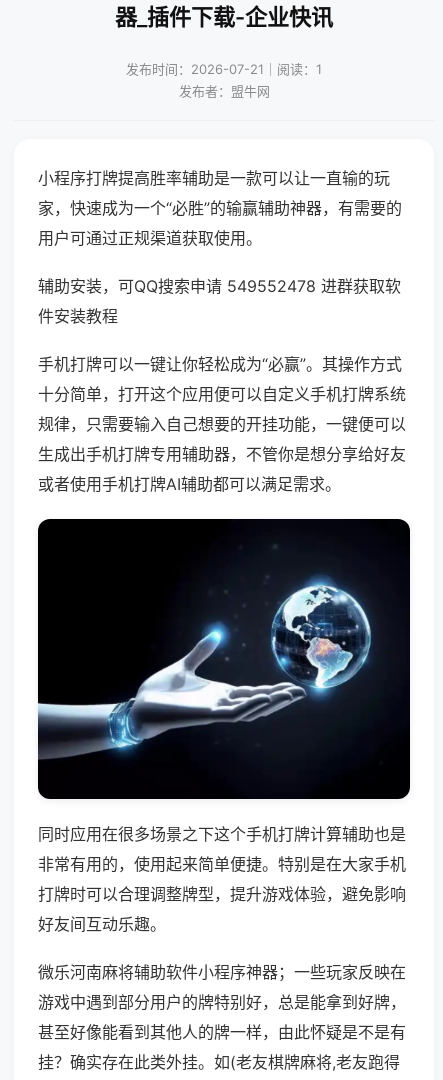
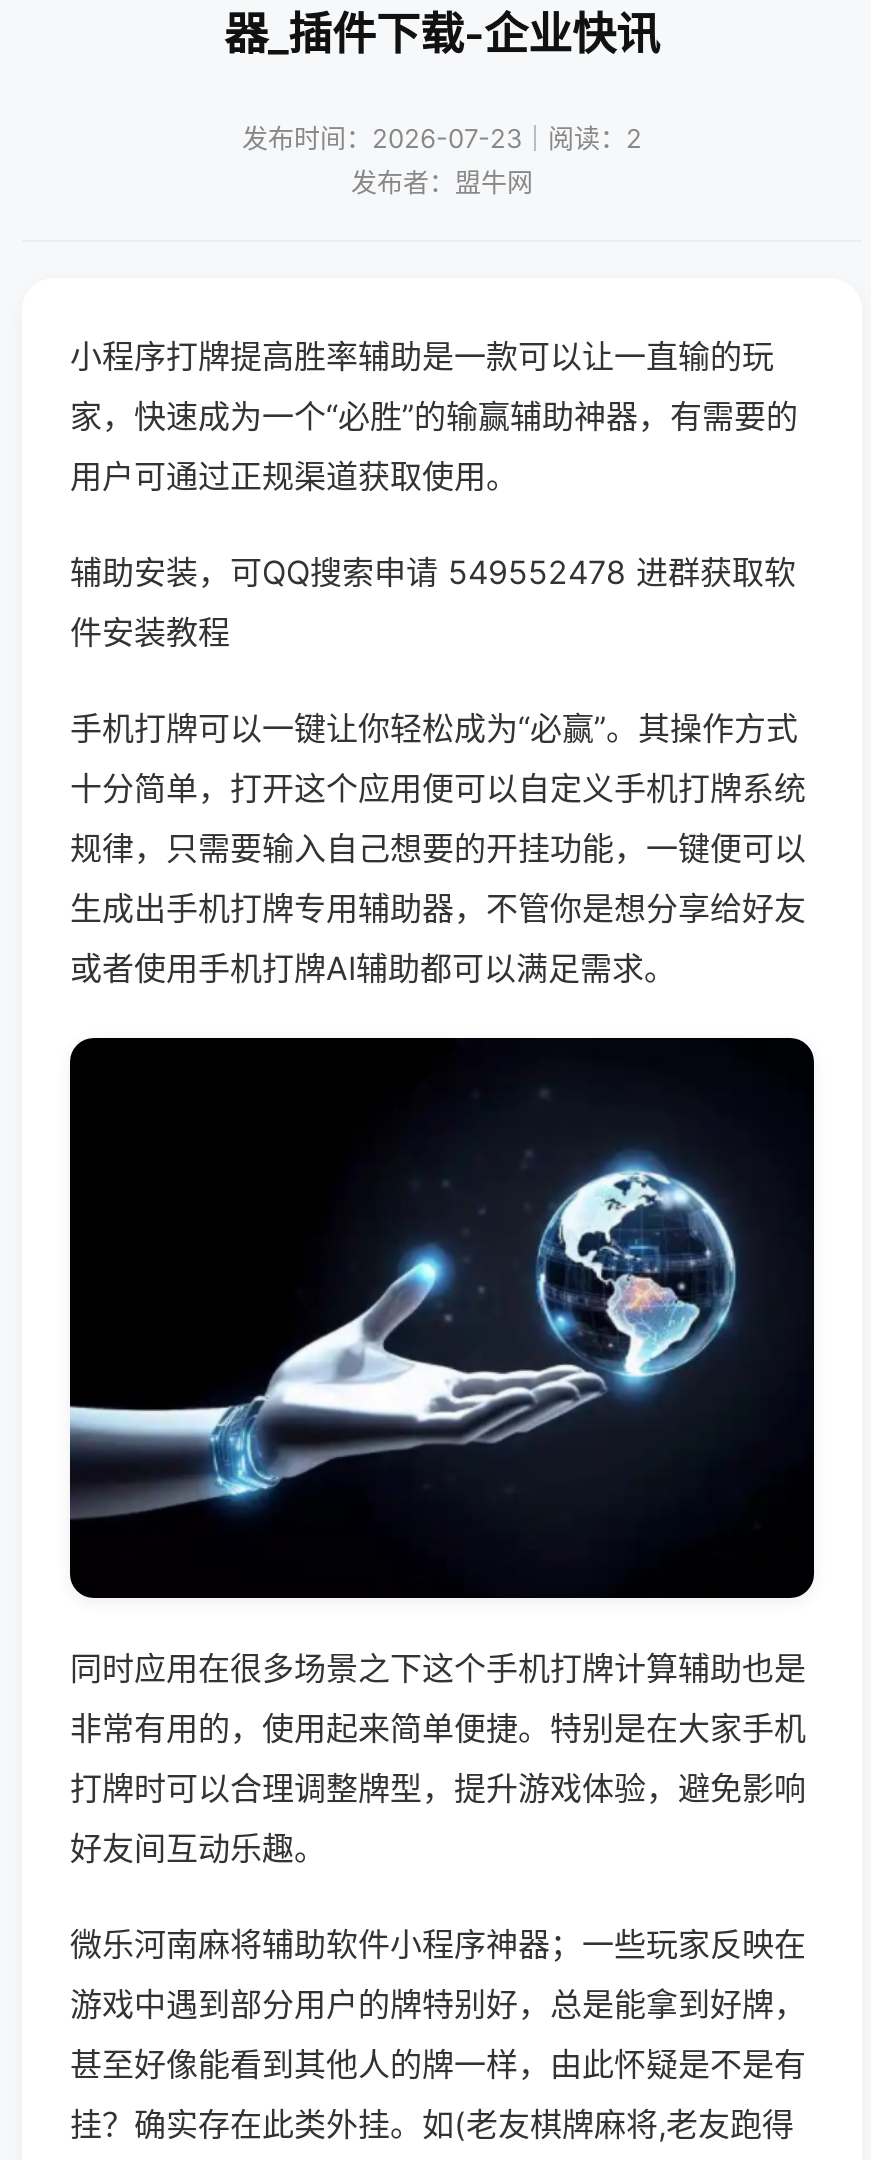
[126,61,322,77] 发布时间：2026-07-21｜阅读：1 -> [242,122,642,154] 发布时间：2026-07-23｜阅读：2

